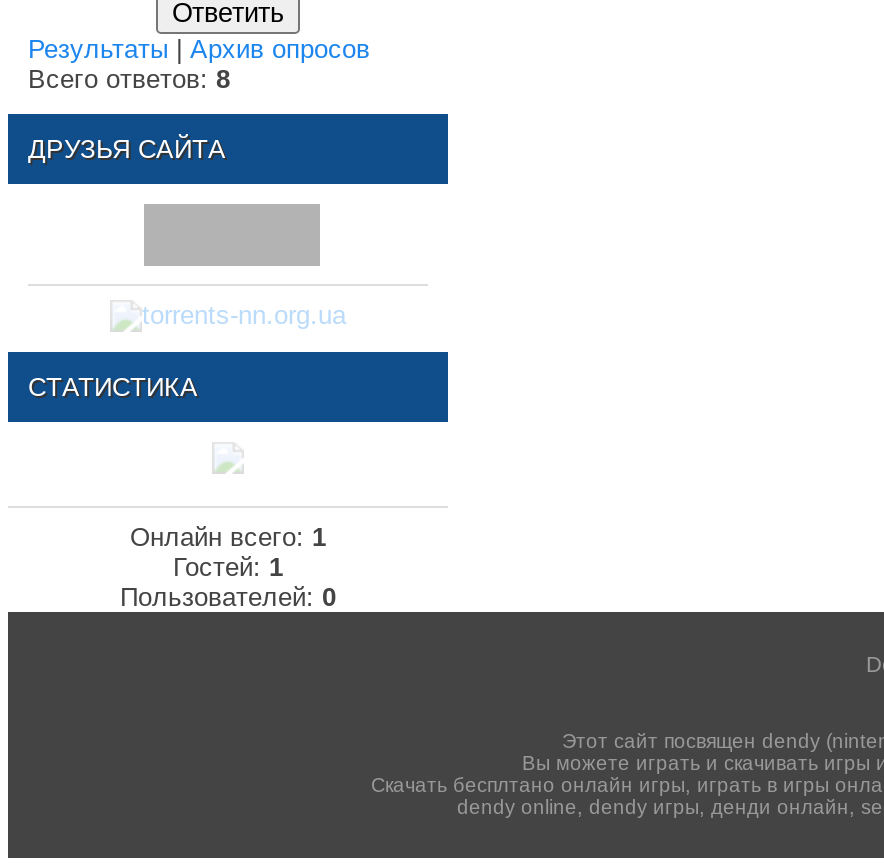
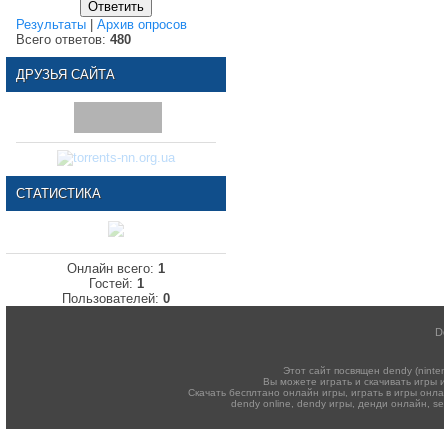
[28,63,230,93] Всего ответов:8 -> [16,31,131,46] Всего ответов:480

